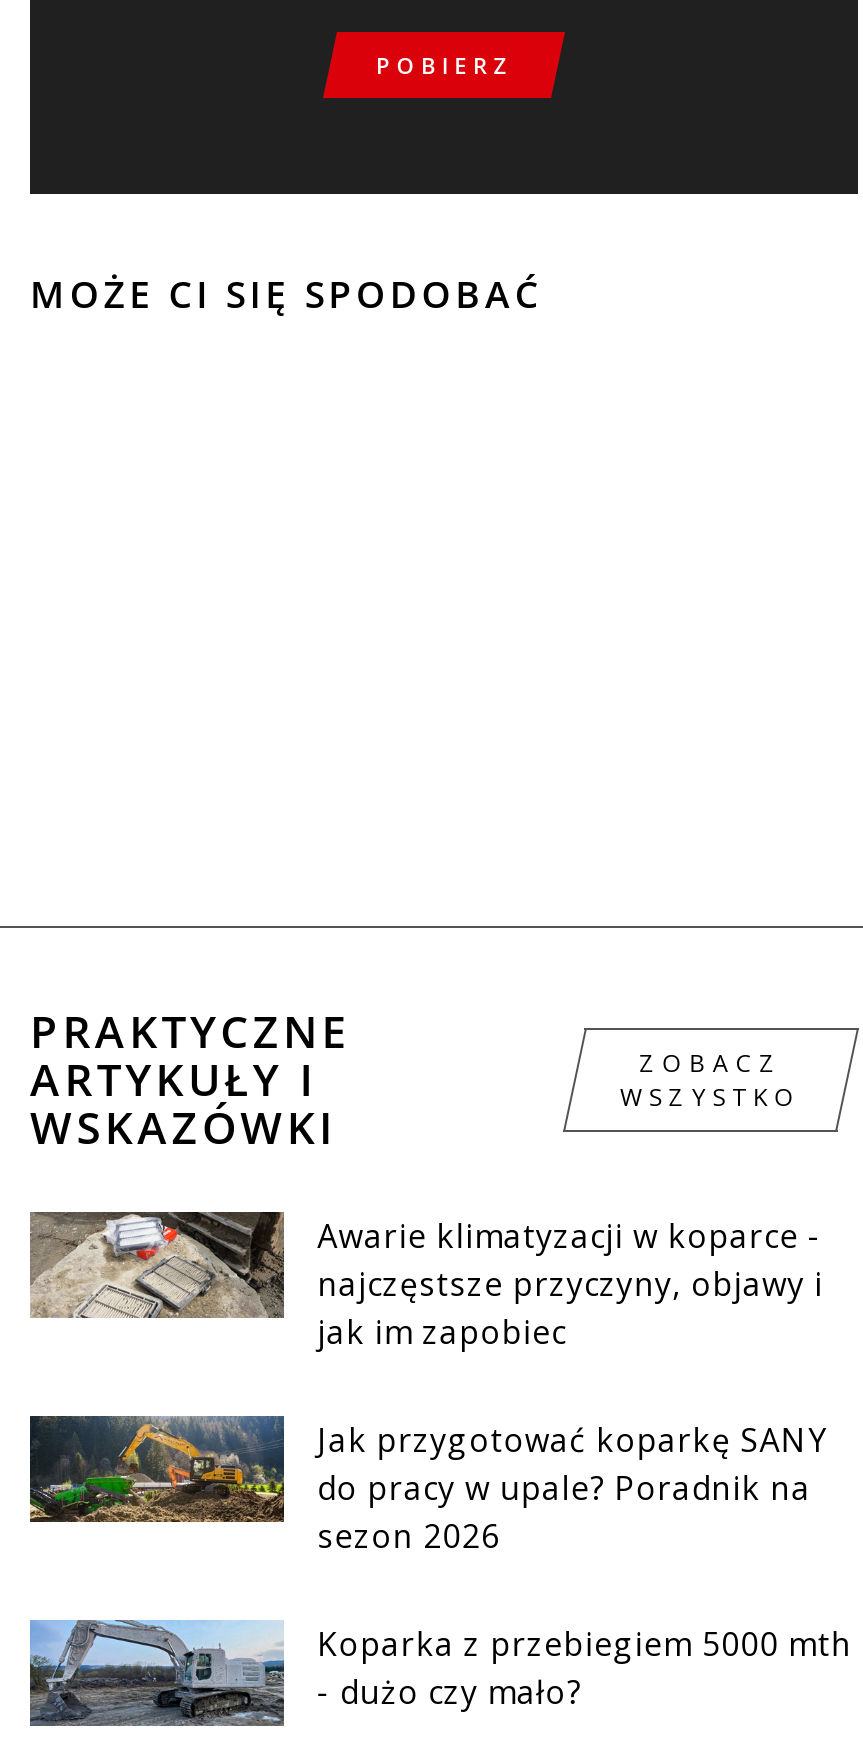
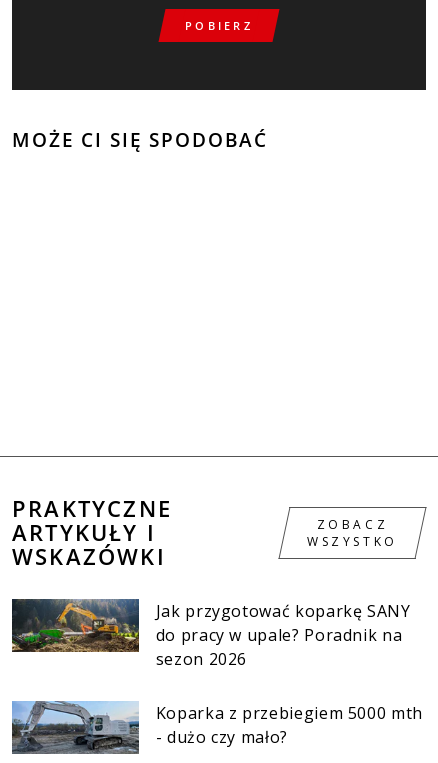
[28,1210,823,1354] [image] | Awarie klimatyzacji w koparce - | najczęstsze przyczyny, objawy i | jak im zapobiec -> none

